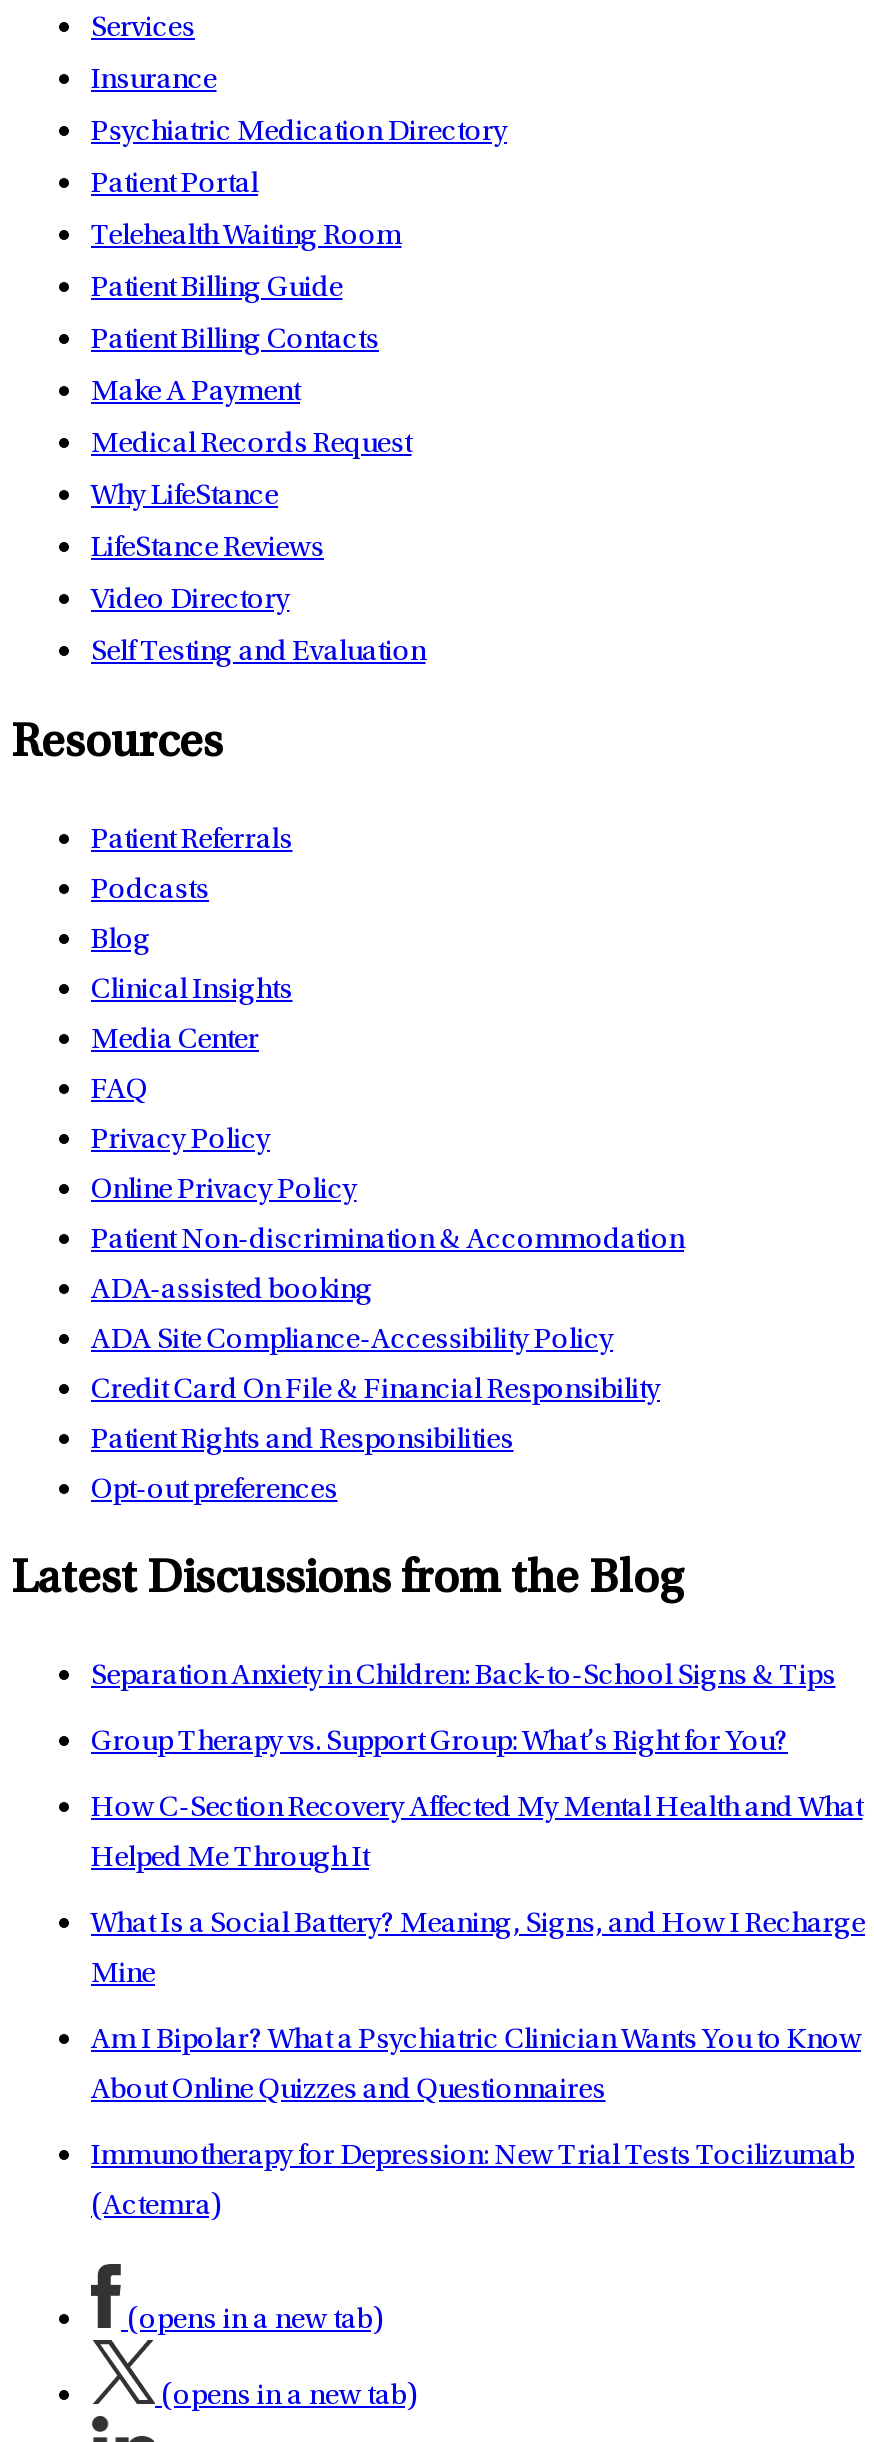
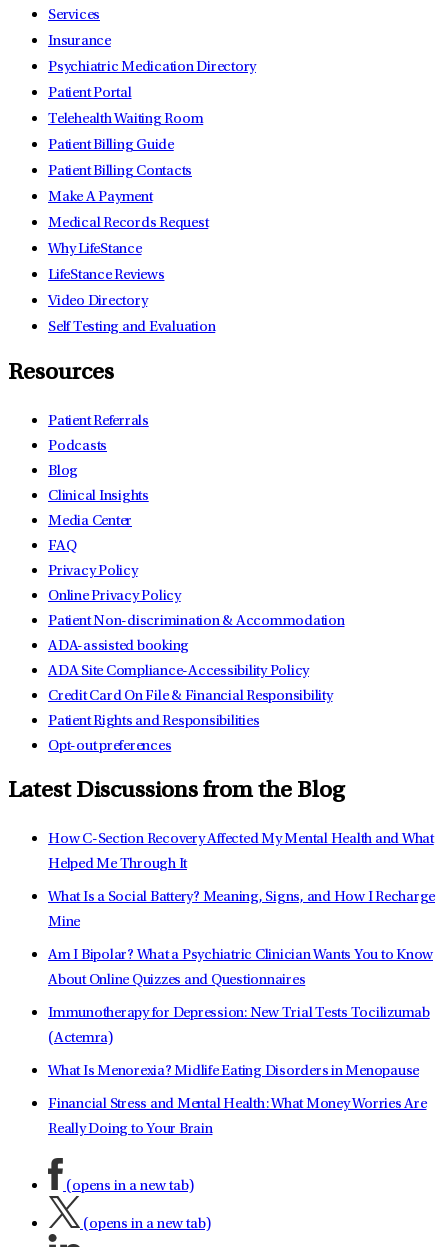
[91,1663,835,1759] Separation Anxiety in Children: Back-to-School Signs & Tips | Group Therapy vs. Support Group: What’s Right for You? -> none
moved [91,1795,865,2223] -> [48,832,435,1046]: How C-Section Recovery Affected My Mental Health and What | Helped Me Through It | What Is a Social Battery? Meaning, Signs, and How I Recharge | Mine | Am I Bipolar? What a Psychiatric Clinician Wants You to Know | About Online Quizzes and Questionnaires | Immunotherapy for Depression: New Trial Tests Tocilizumab | (Actemra)
none -> [48,1064,426,1137] What Is Menorexia? Midlife Eating Disorders in Menopause | Financial Stress and Mental Health: What Money Worries Are | Really Doing to Your Brain

